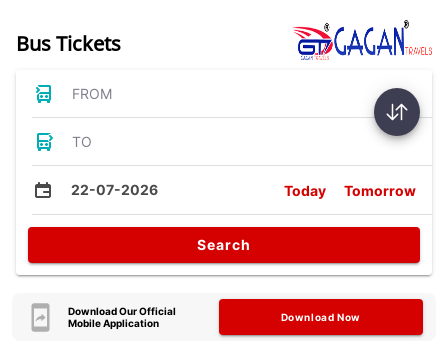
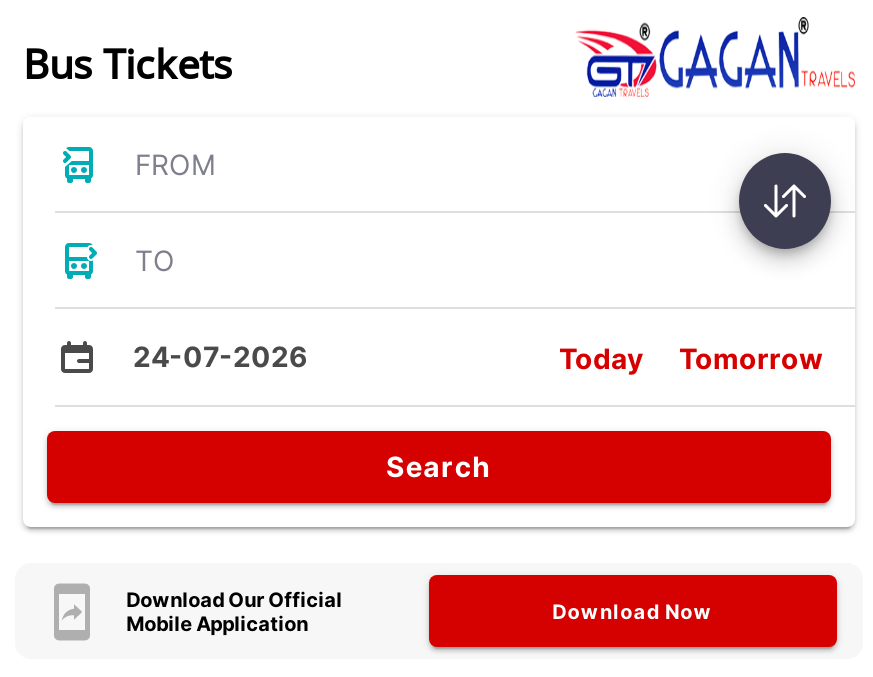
[71,181,158,198] 22-07-2026 -> [133,339,307,373] 24-07-2026

